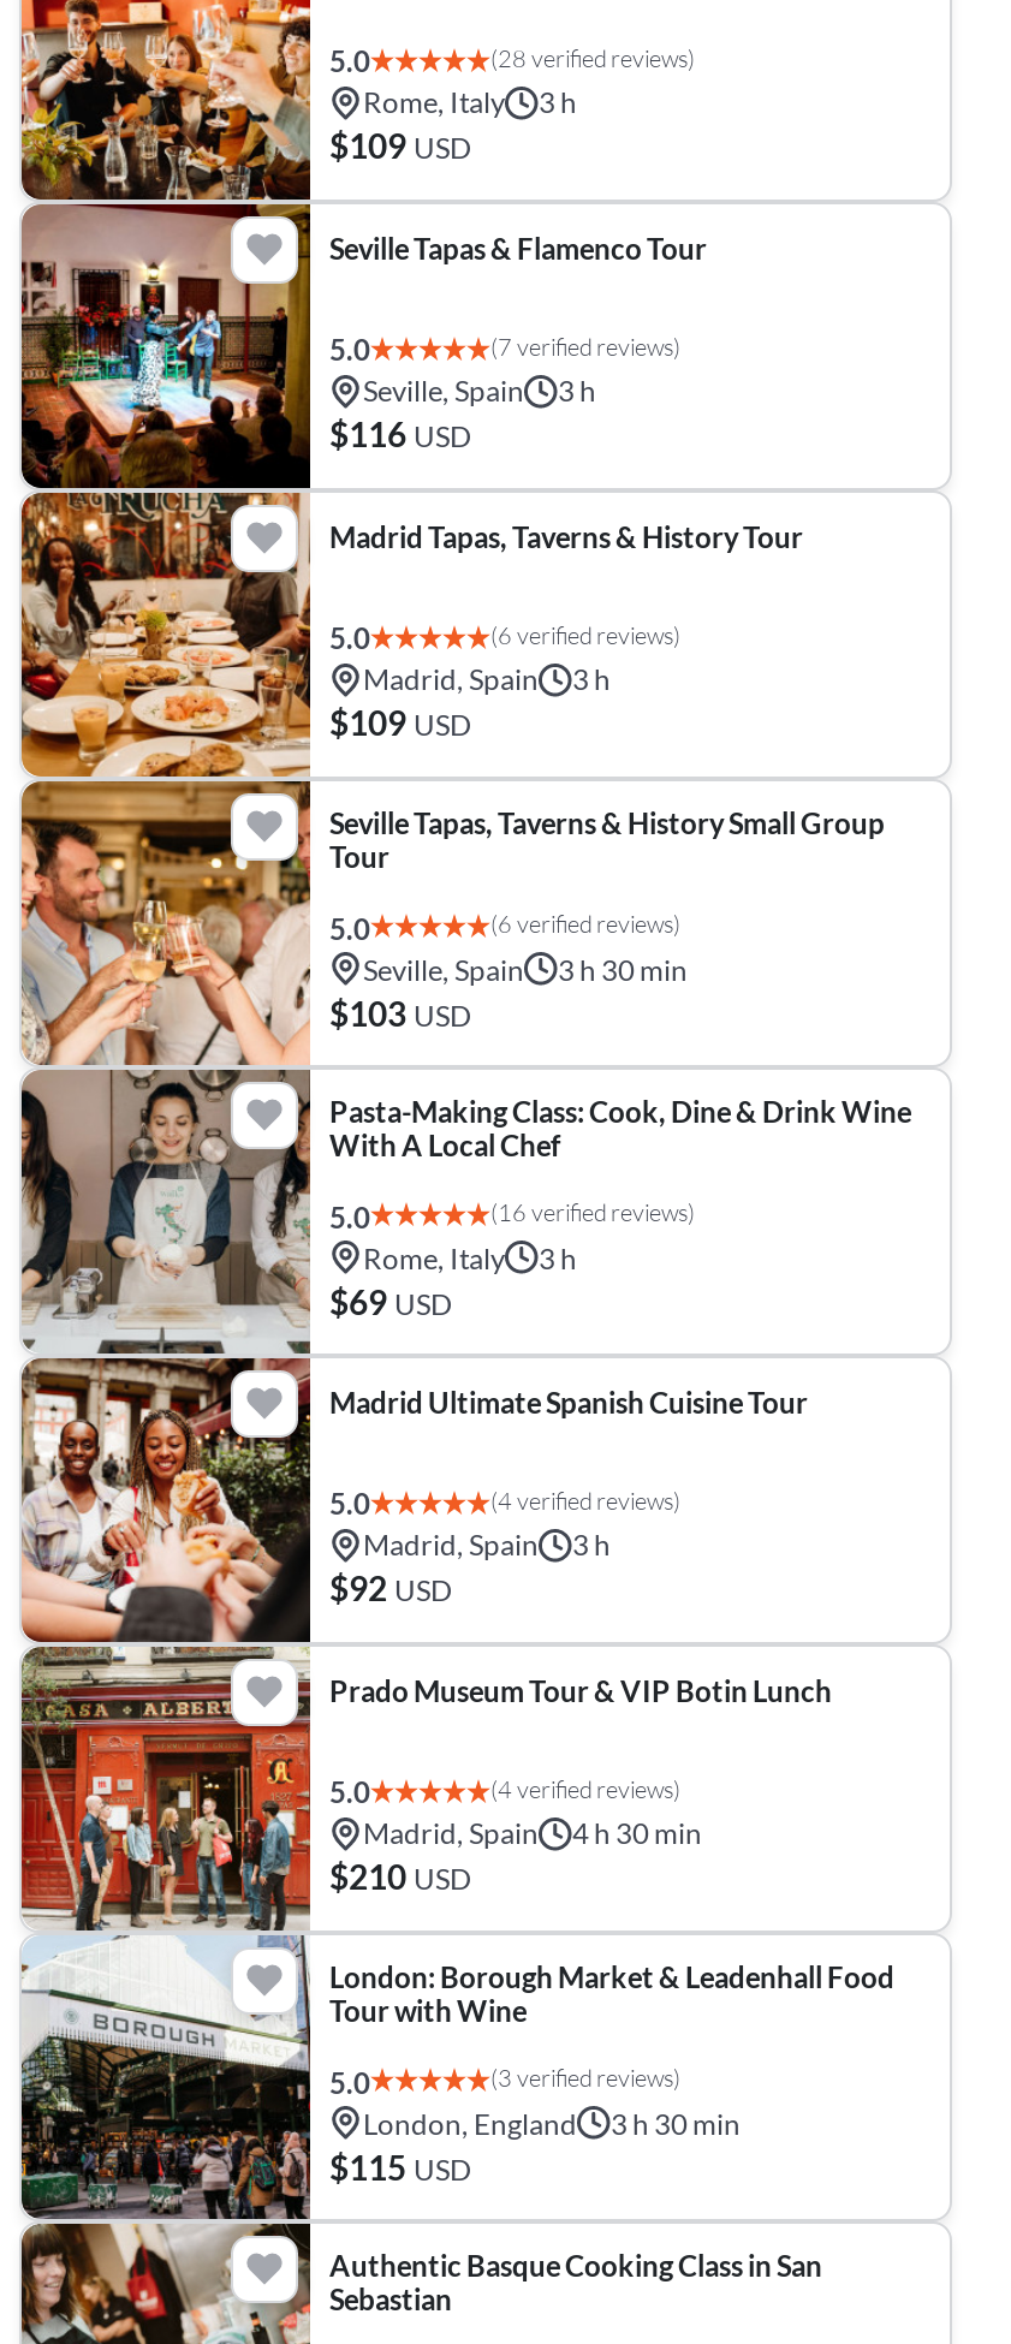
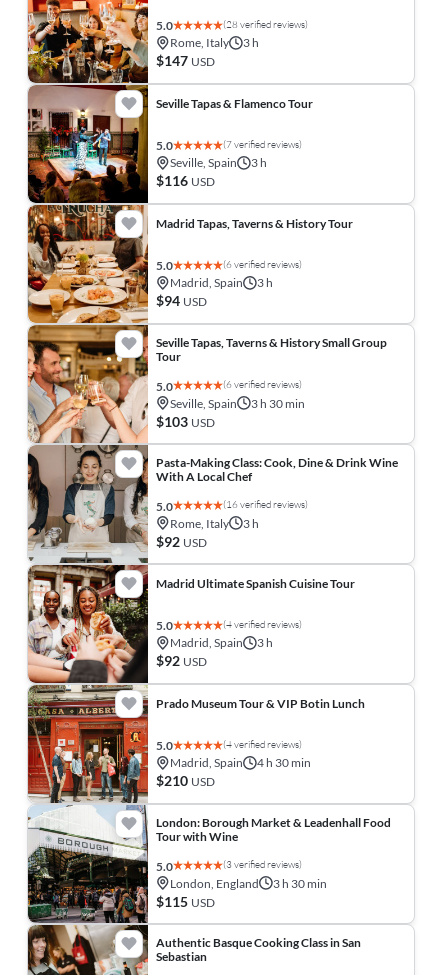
[329,125,471,166] $109 USD -> [156,52,215,69] $147 USD
[329,702,471,743] $109 USD -> [156,292,207,309] $94 USD
[329,1281,452,1322] $69 USD -> [156,533,207,550] $92 USD

